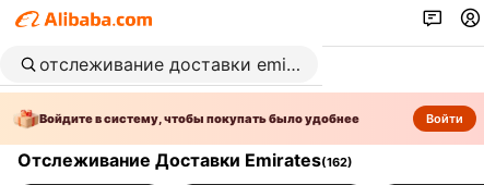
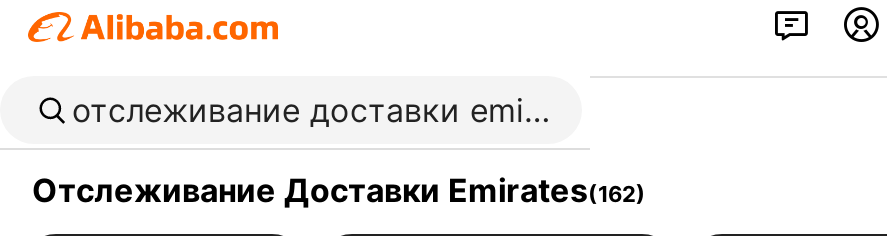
[39,110,463,126] Войдите в систему, чтобы покупать было удобнее | Войти -> none

